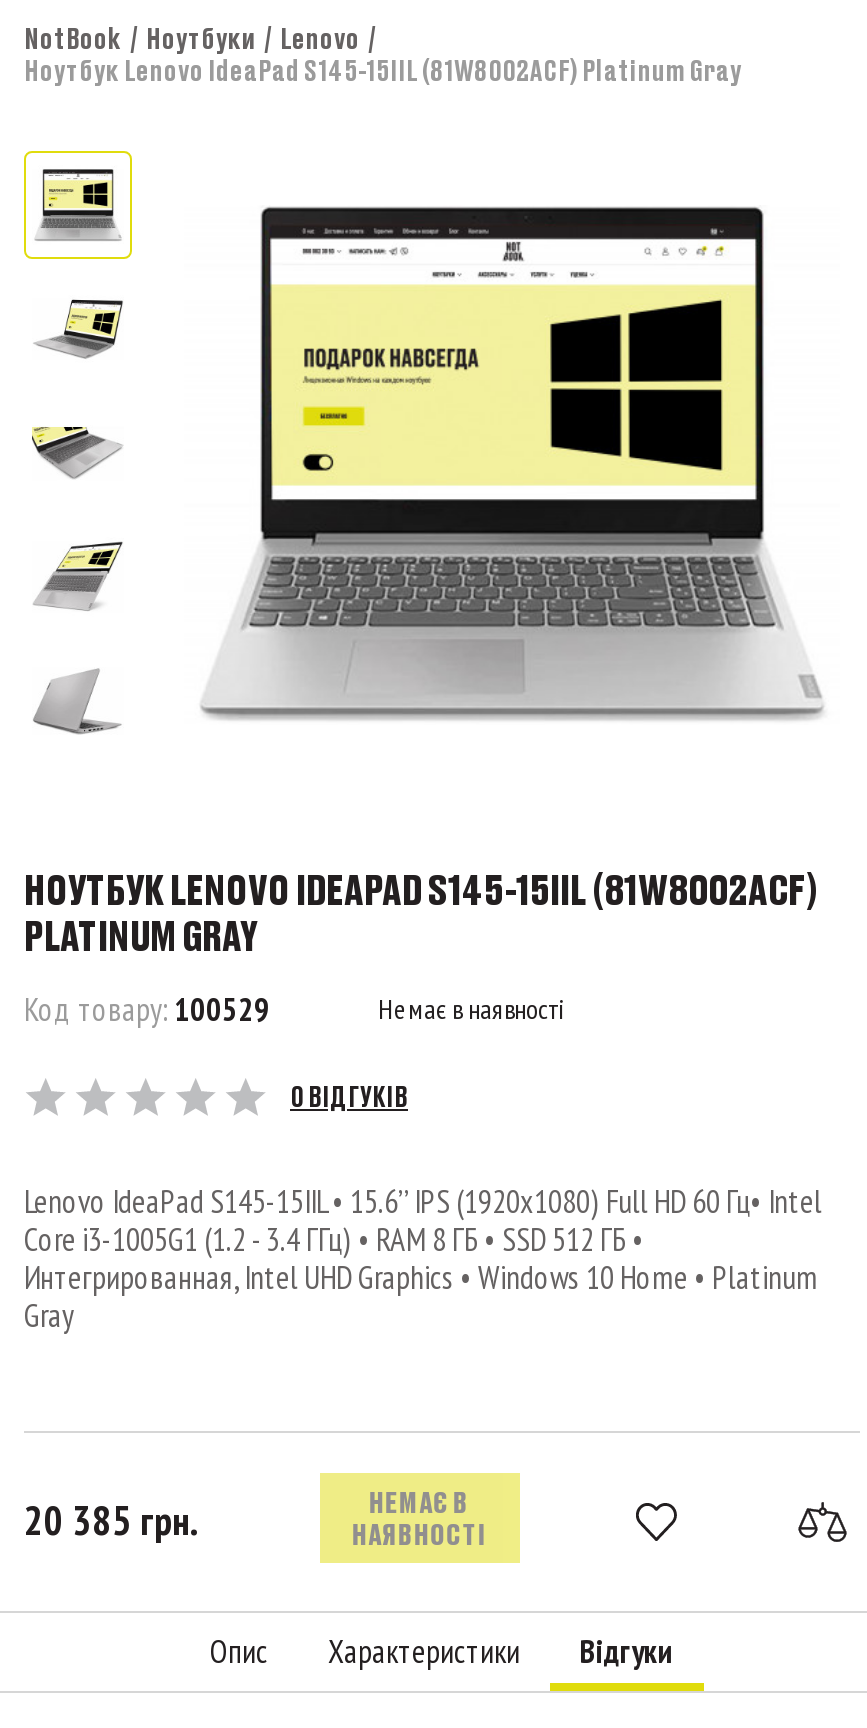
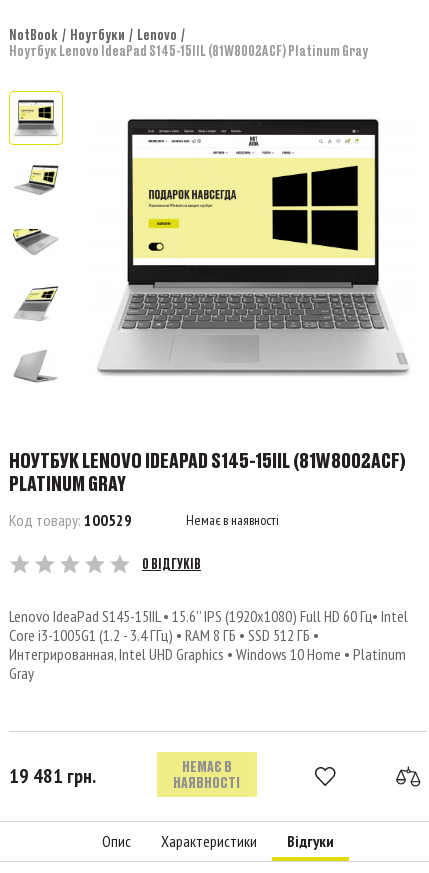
[24,1495,198,1547] 20 385 грн. -> [9,763,96,789] 19 481 грн.

